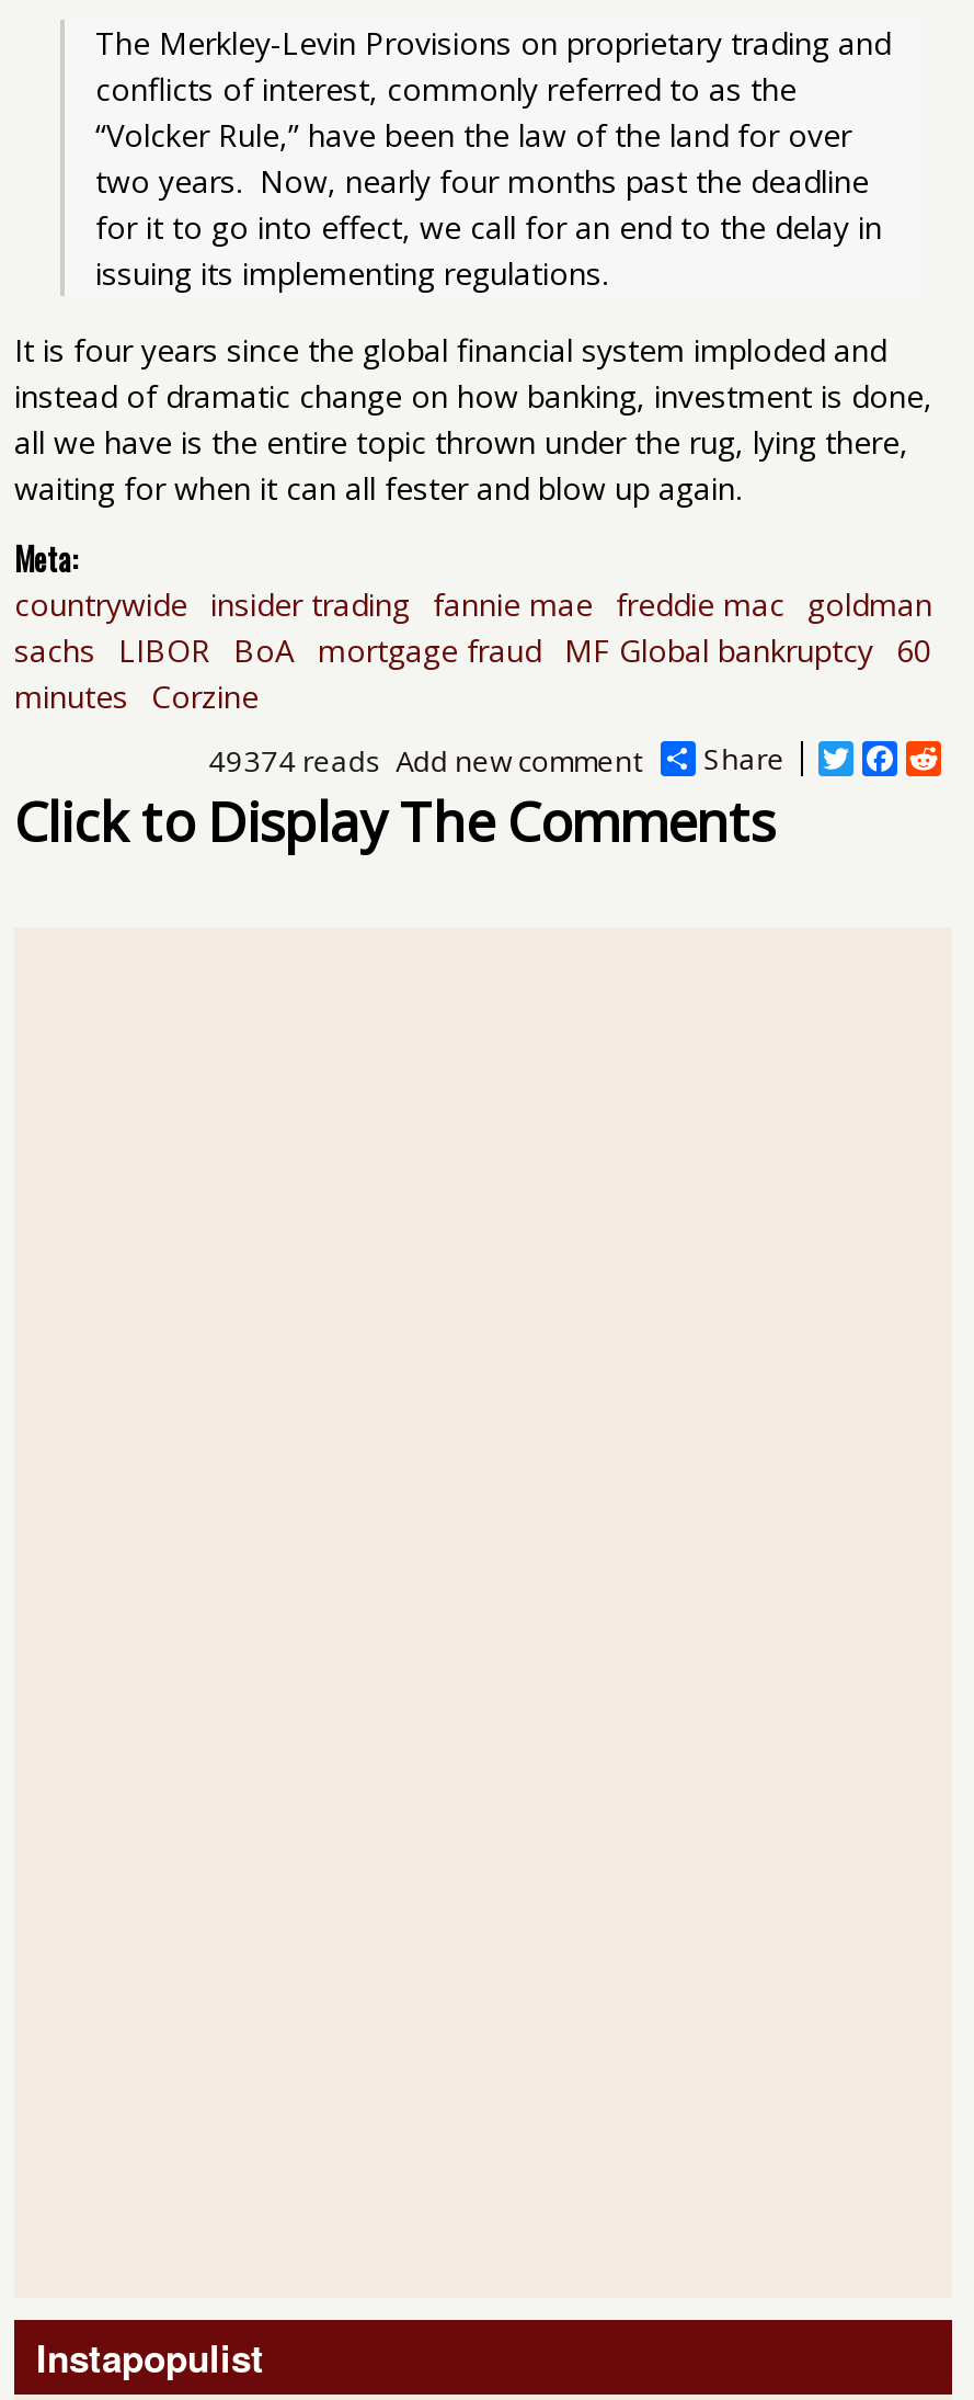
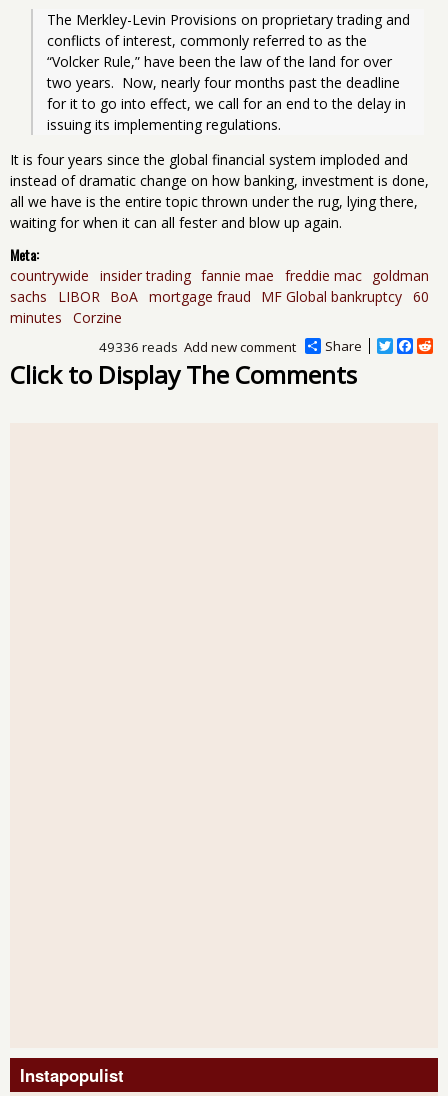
[208,742,381,781] 49374 reads -> [99,338,178,356] 49336 reads

